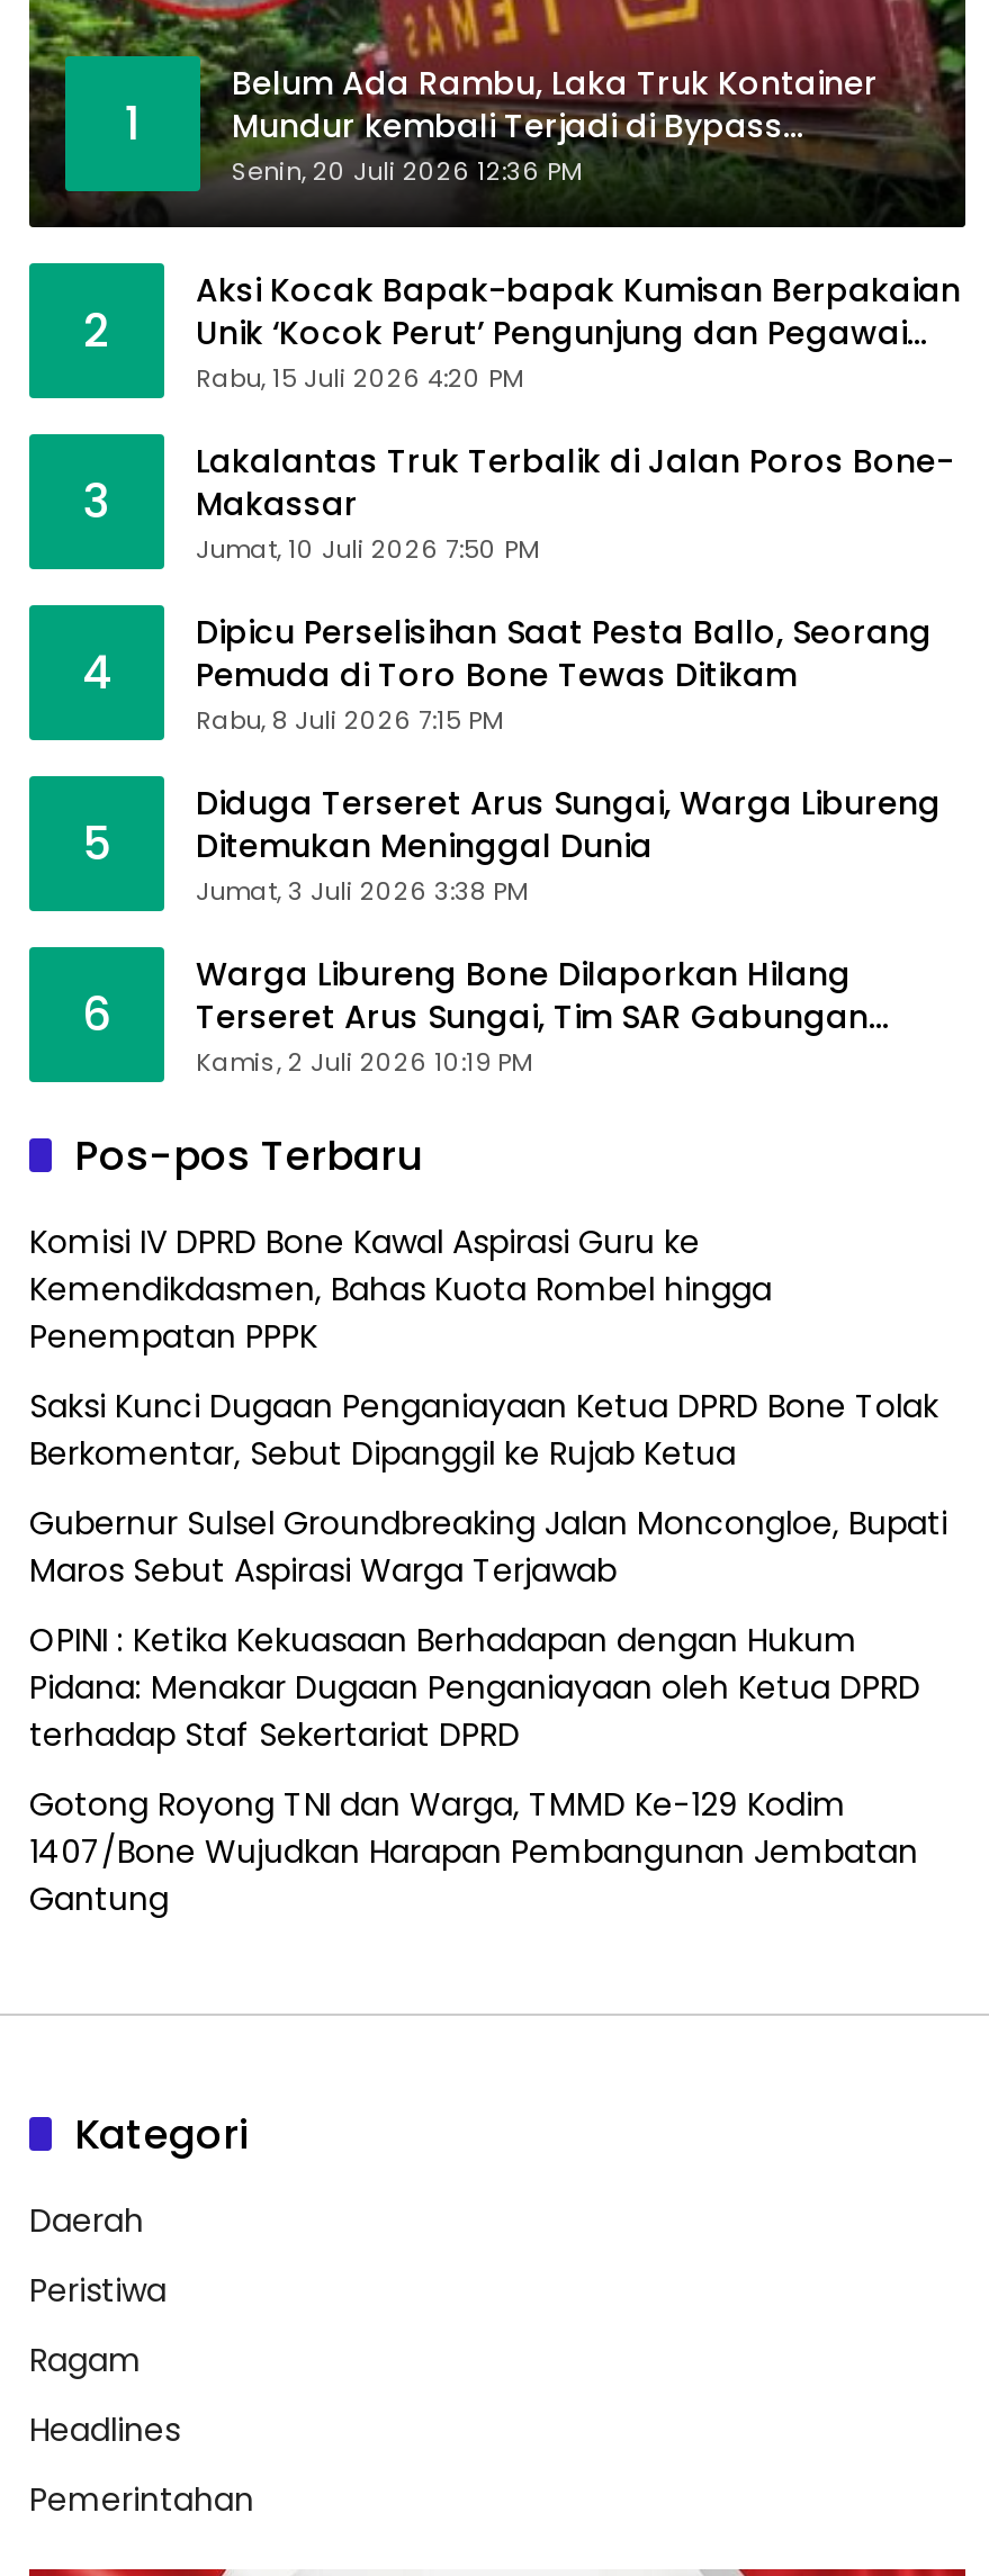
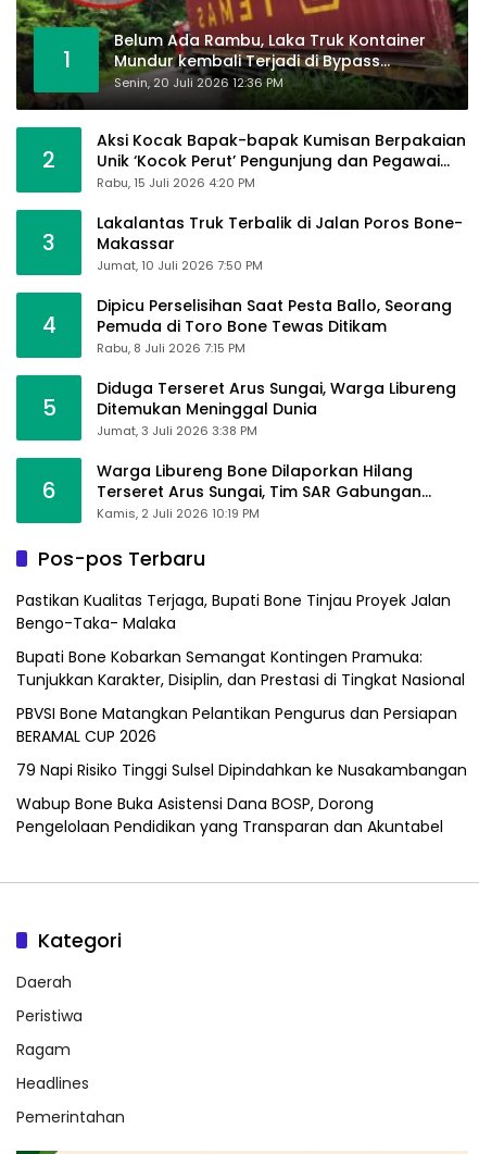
[29,1220,772,1359] Komisi IV DPRD Bone Kawal Aspirasi Guru ke | Kemendikdasmen, Bahas Kuota Rombel hingga | Penempatan PPPK -> [16,590,451,634] Pastikan Kualitas Terjaga, Bupati Bone Tinjau Proyek Jalan | Bengo-Taka- Malaka
[29,1384,938,1476] Saksi Kunci Dugaan Penganiayaan Ketua DPRD Bone Tolak | Berkomentar, Sebut Dipanggil ke Rujab Ketua -> [16,646,465,691] Bupati Bone Kobarkan Semangat Kontingen Pramuka: | Tunjukkan Karakter, Disiplin, dan Prestasi di Tingkat Nasional
[29,1501,947,1593] Gubernur Sulsel Groundbreaking Jalan Moncongloe, Bupati | Maros Sebut Aspirasi Warga Terjawab -> [16,703,457,747] PBVSI Bone Matangkan Pelantikan Pengurus dan Persiapan | BERAMAL CUP 2026
[29,1618,920,1757] OPINI : Ketika Kekuasaan Berhadapan dengan Hukum | Pidana: Menakar Dugaan Penganiayaan oleh Ketua DPRD | terhadap Staf Sekertariat DPRD -> [16,759,467,781] 79 Napi Risiko Tinggi Sulsel Dipindahkan ke Nusakambangan
[29,1782,918,1922] Gotong Royong TNI dan Warga, TMMD Ke-129 Kodim | 1407/Bone Wujudkan Harapan Pembangunan Jembatan | Gantung -> [16,793,443,838] Wabup Bone Buka Asistensi Dana BOSP, Dorong | Pengelolaan Pendidikan yang Transparan dan Akuntabel

